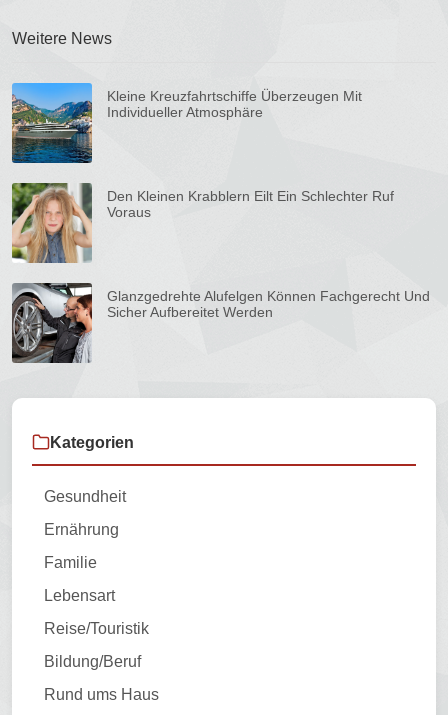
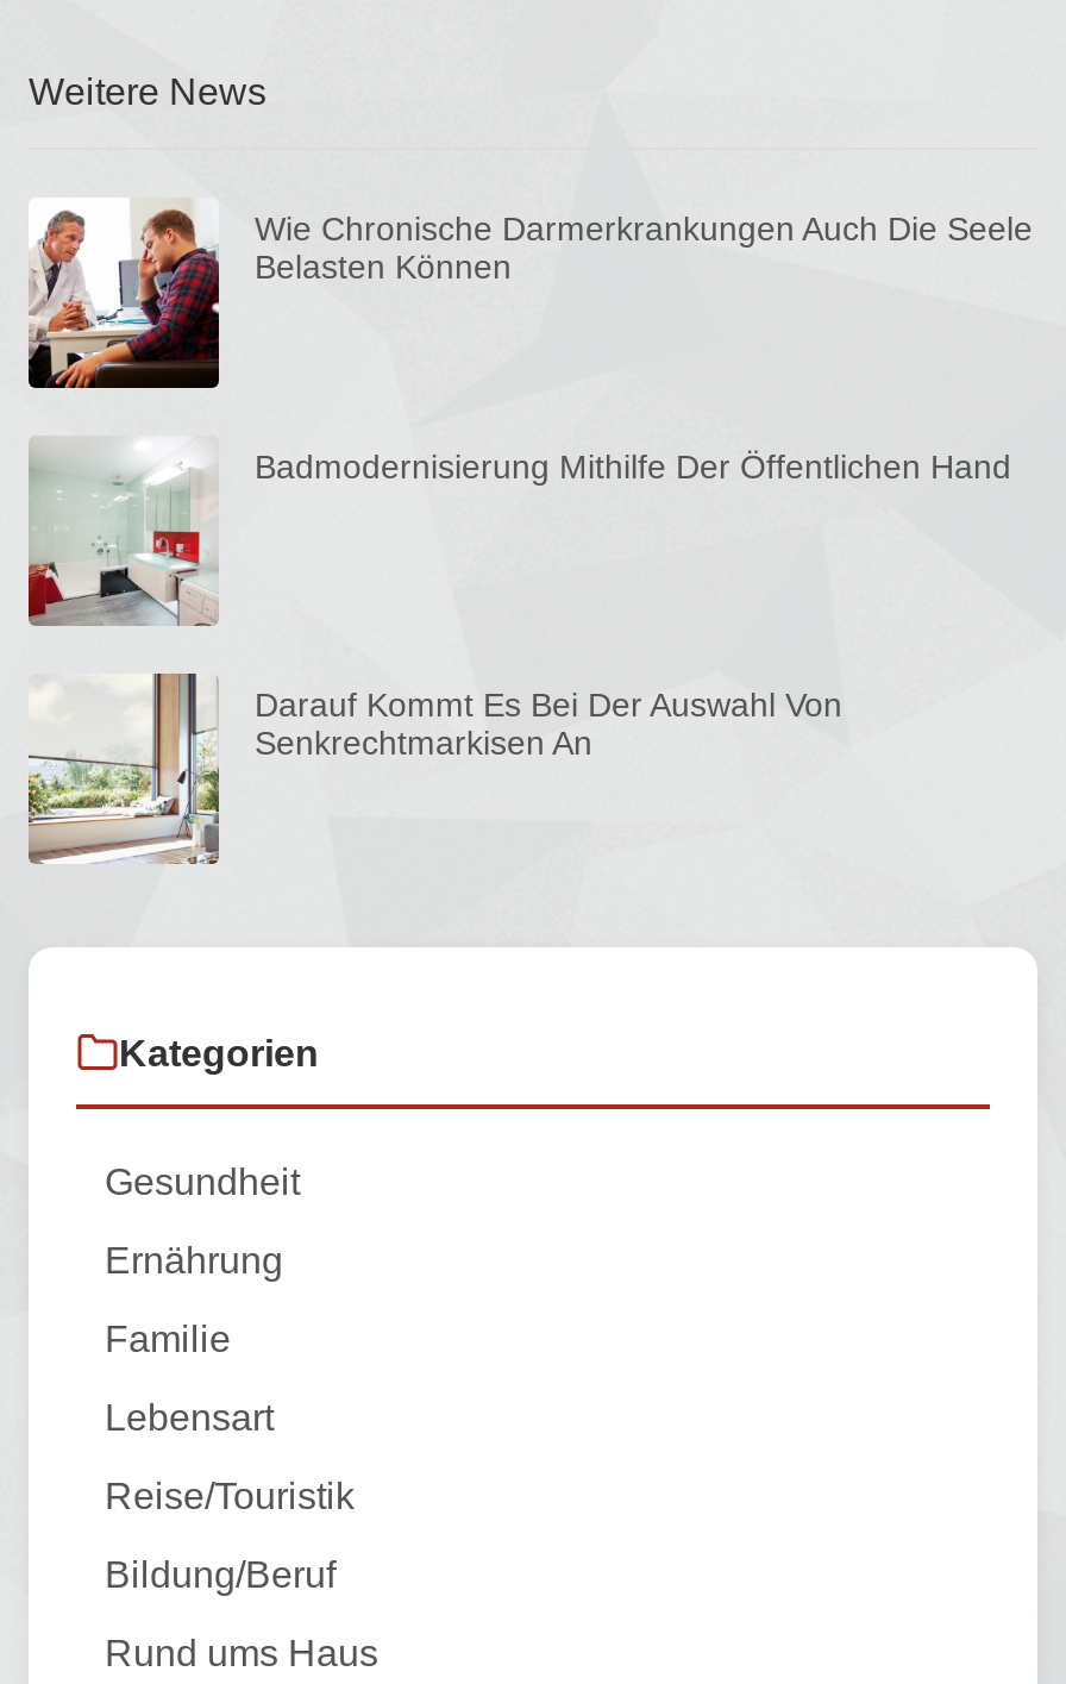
[11,82,362,164] [image] | Kleine Kreuzfahrtschiffe Überzeugen Mit | Individueller Atmosphäre -> [26,198,1033,390] [image] | Wie Chronische Darmerkrankungen Auch Die Seele | Belasten Können
[11,182,394,263] [image] | Den Kleinen Krabblern Eilt Ein Schlechter Ruf | Voraus -> [26,436,1011,628] [image] | Badmodernisierung Mithilfe Der Öffentlichen Hand
[11,282,430,364] [image] | Glanzgedrehte Alufelgen Können Fachgerecht Und | Sicher Aufbereitet Werden -> [29,671,842,864] [image] | Darauf Kommt Es Bei Der Auswahl Von | Senkrechtmarkisen An

